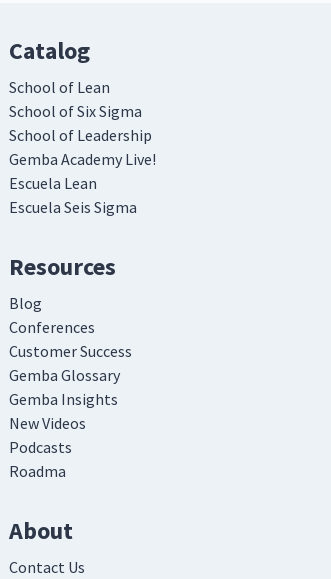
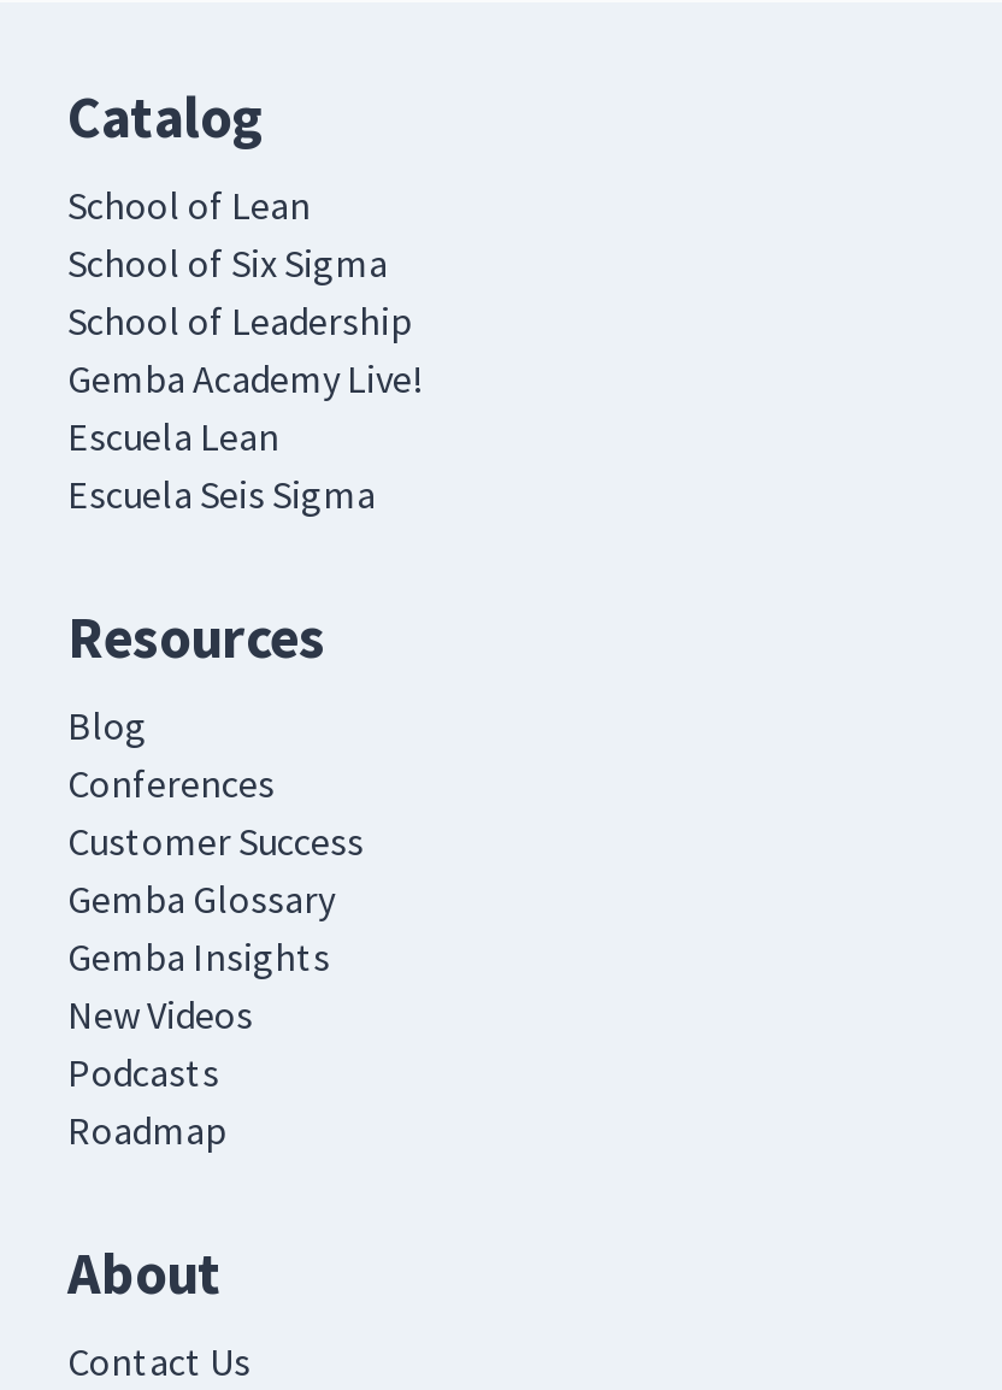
[9,461,66,481] Roadma -> [67,1106,226,1154] Roadmap

